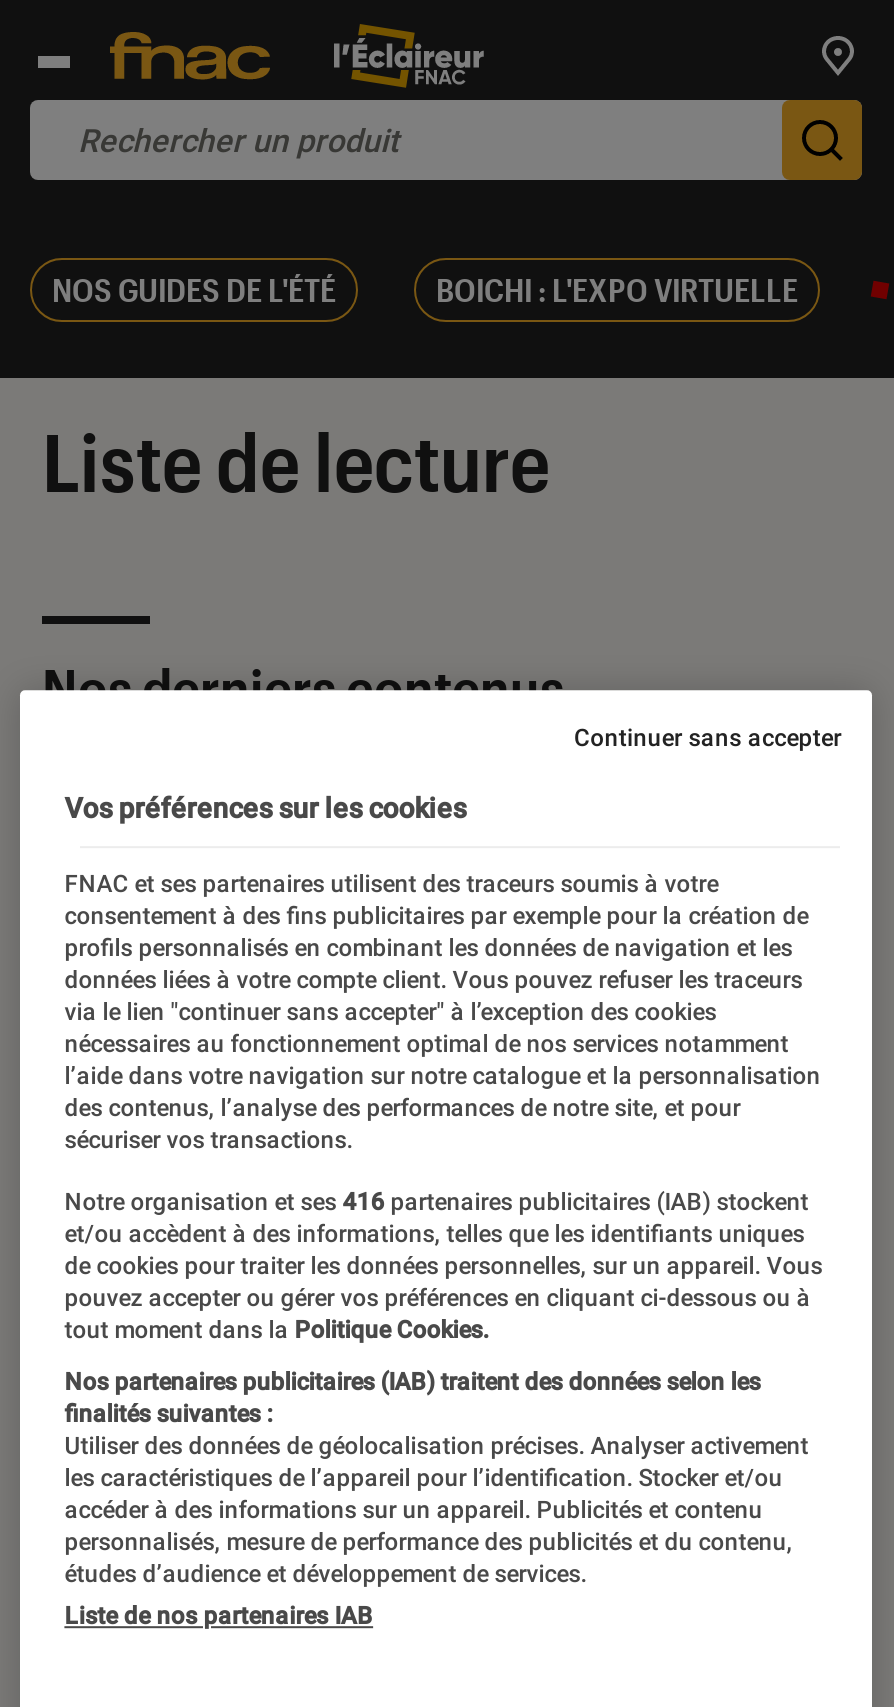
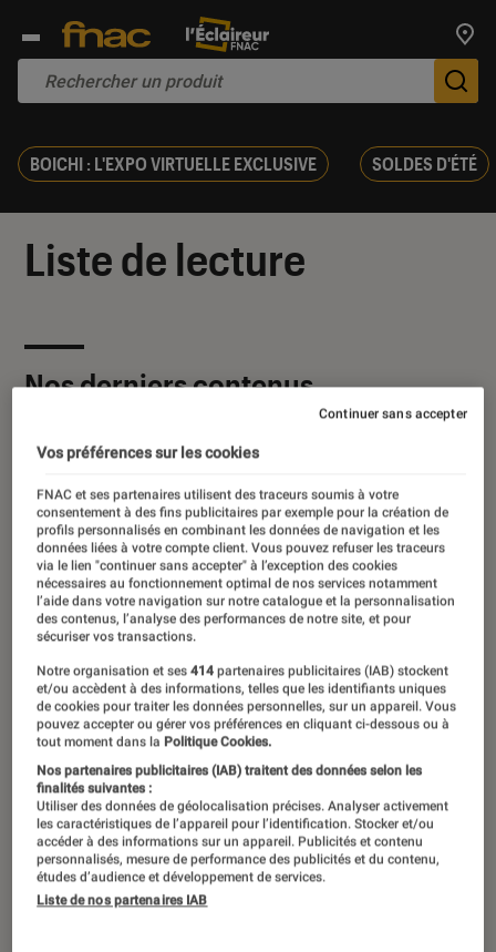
[52,270,798,308] NOS GUIDES DE L'ÉTÉ | BOICHI : L'EXPO VIRTUELLE -> [30,153,477,174] BOICHI : L'EXPO VIRTUELLE EXCLUSIVE | SOLDES D'ÉTÉ
[64,1188,808,1216] Notre organisation et ses 416 partenaires publicitaires (IAB) stockent -> [37,663,449,679] Notre organisation et ses 414 partenaires publicitaires (IAB) stockent

